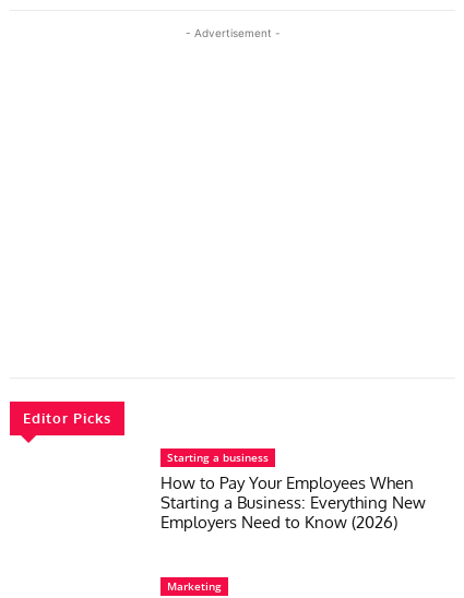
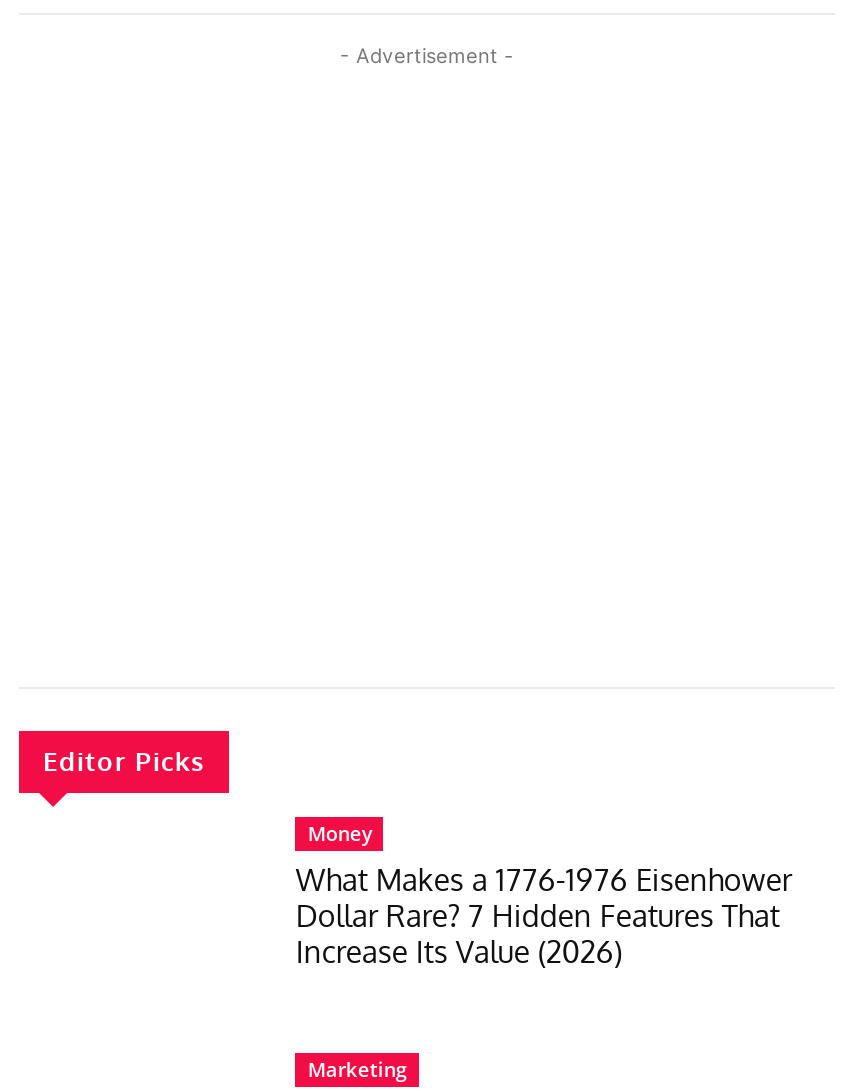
[161,449,426,532] Starting a business | How to Pay Your Employees When | Starting a Business: Everything New | Employers Need to Know (2026) -> [296,818,792,970] Money | What Makes a 1776-1976 Eisenhower | Dollar Rare? 7 Hidden Features That | Increase Its Value (2026)

